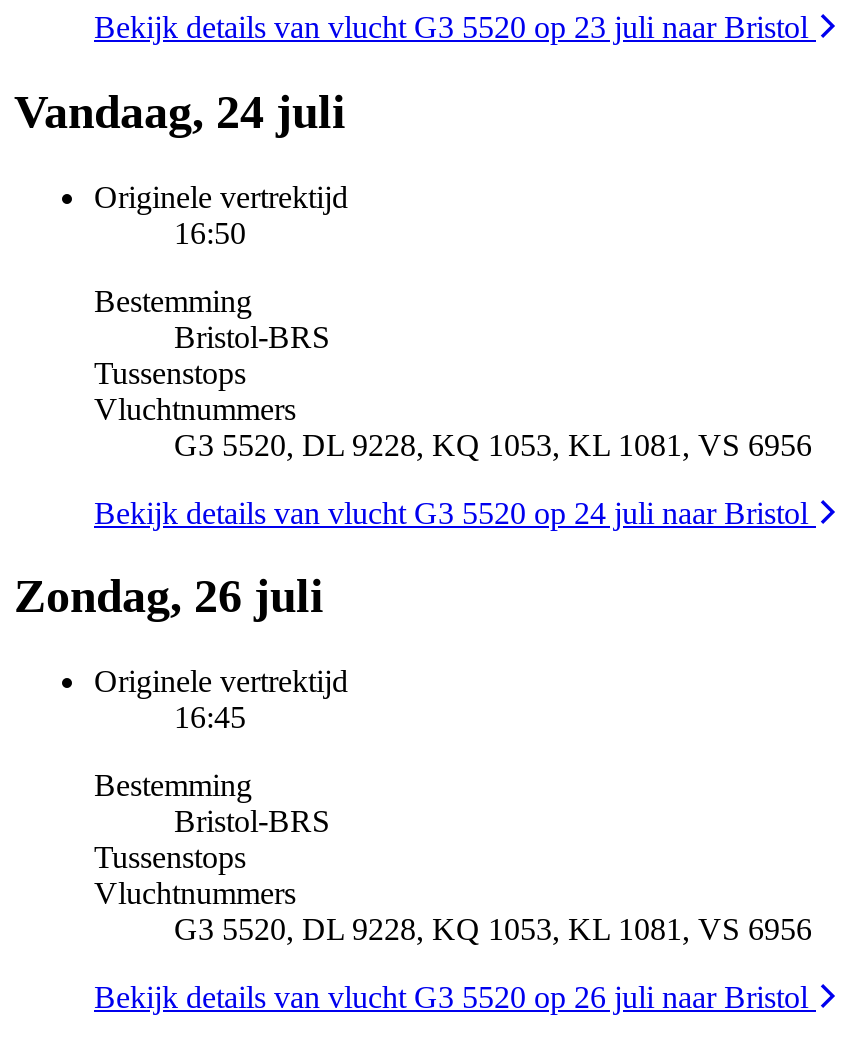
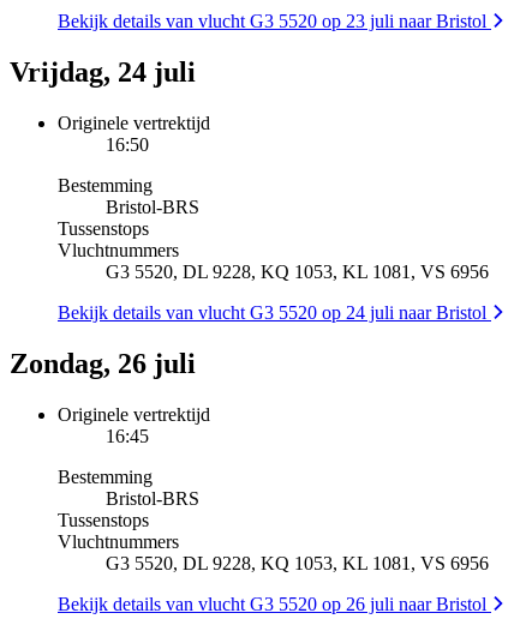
[14,85,346,137] Vandaag, 24 juli -> [10,57,196,88] Vrijdag, 24 juli

